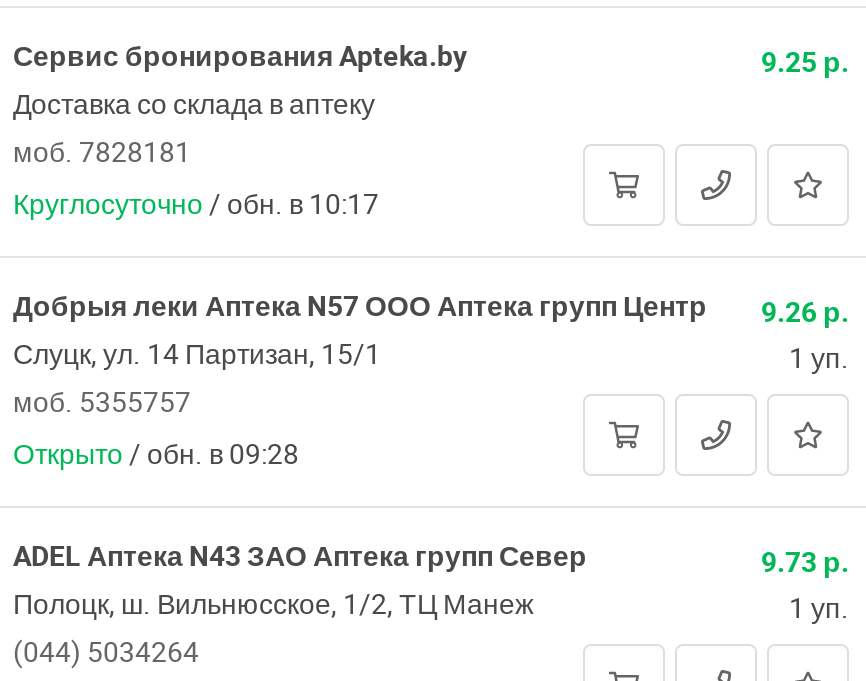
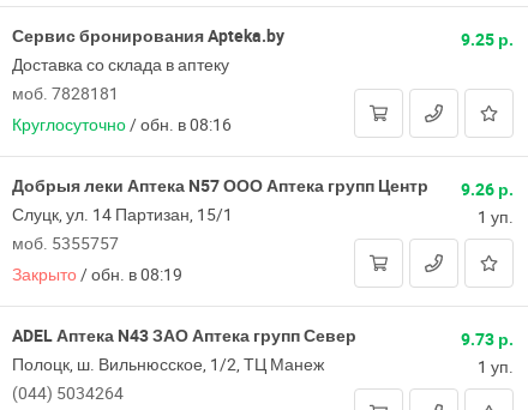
[13,185,379,223] Круглосуточно / обн. в 10:17 -> [12,112,232,135] Круглосуточно / обн. в 08:16
[13,435,299,473] Открыто / обн. в 09:28 -> [12,262,182,285] Закрыто / обн. в 08:19

